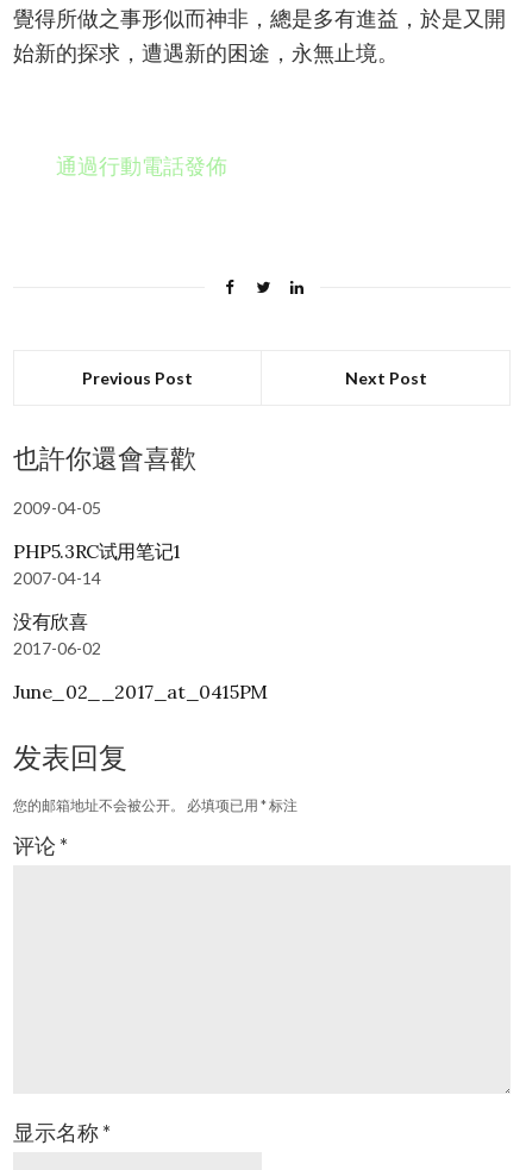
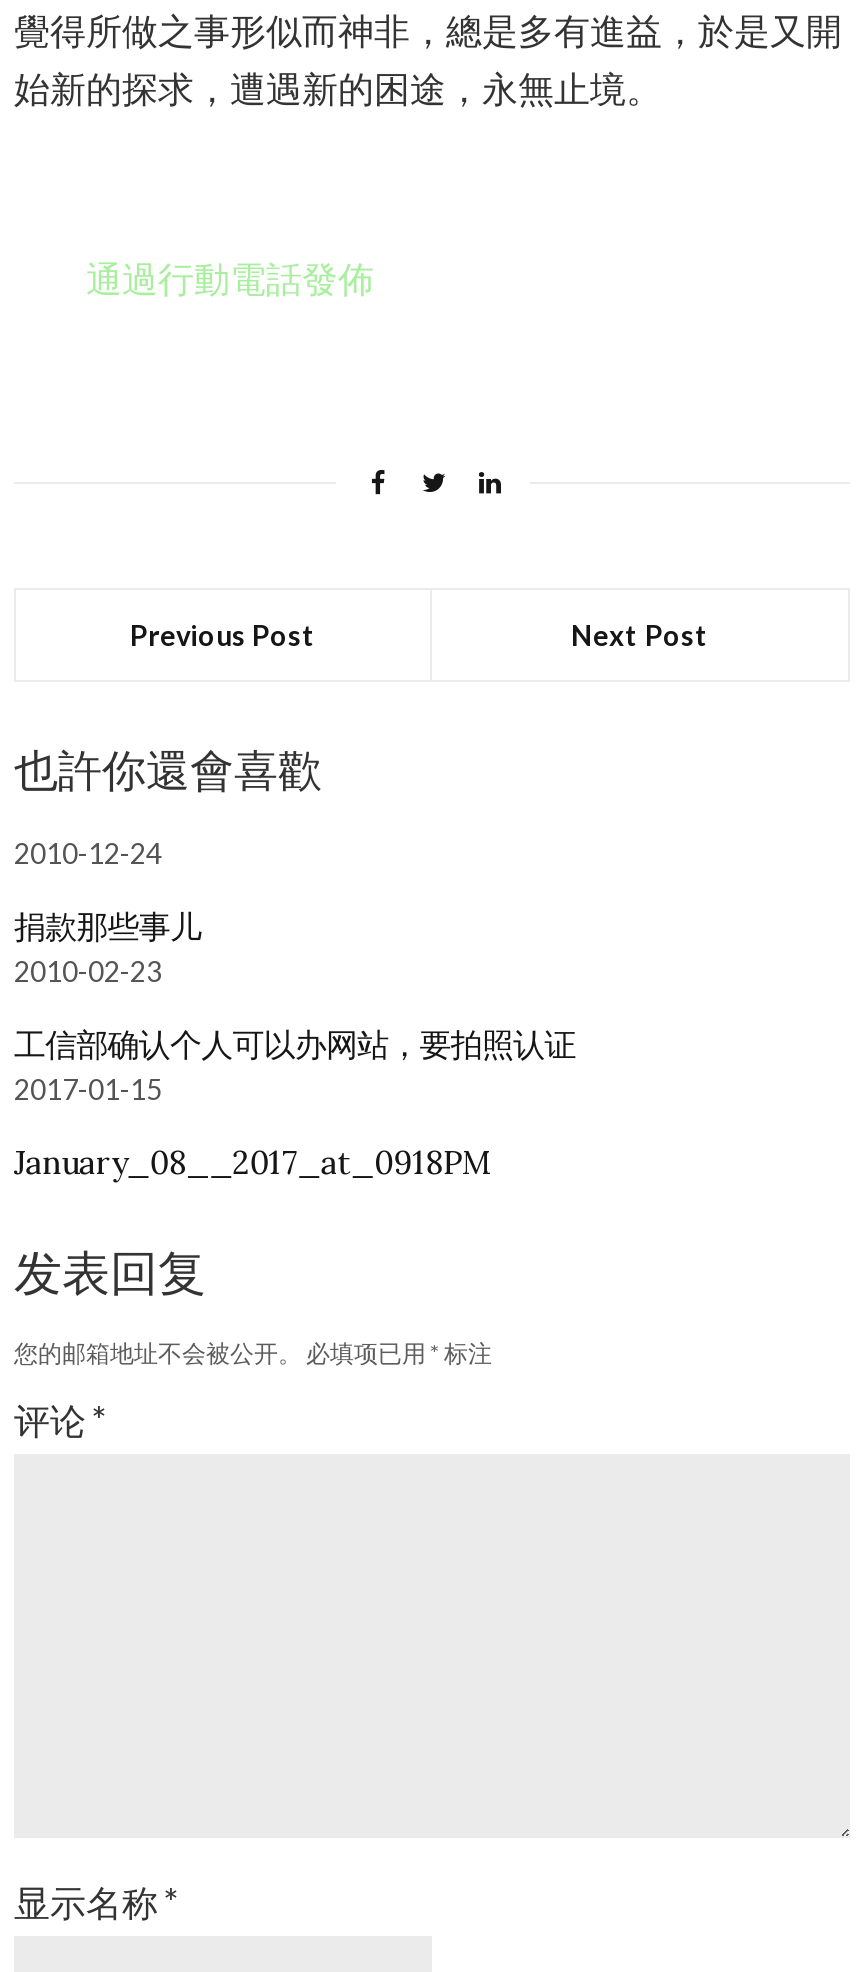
[13,498,101,518] 2009-04-05 -> [14,836,162,870] 2010-12-24
[13,539,181,588] PHP5.3RC试用笔记1 | 2007-04-14 -> [14,906,201,988] 捐款那些事儿 | 2010-02-23
[13,609,101,658] 没有欣喜 | 2017-06-02 -> [14,1024,576,1106] 工信部确认个人可以办网站，要拍照认证 | 2017-01-15
[13,680,268,703] June_02__2017_at_0415PM -> [14,1142,491,1182] January_08__2017_at_0918PM

